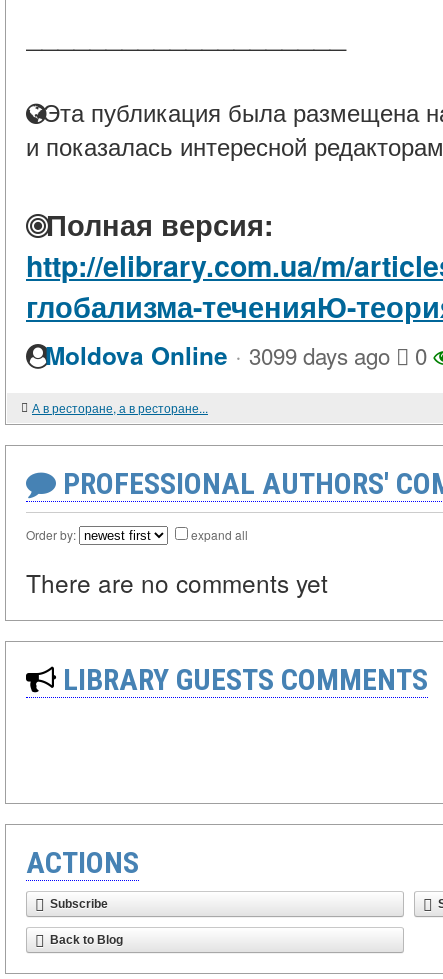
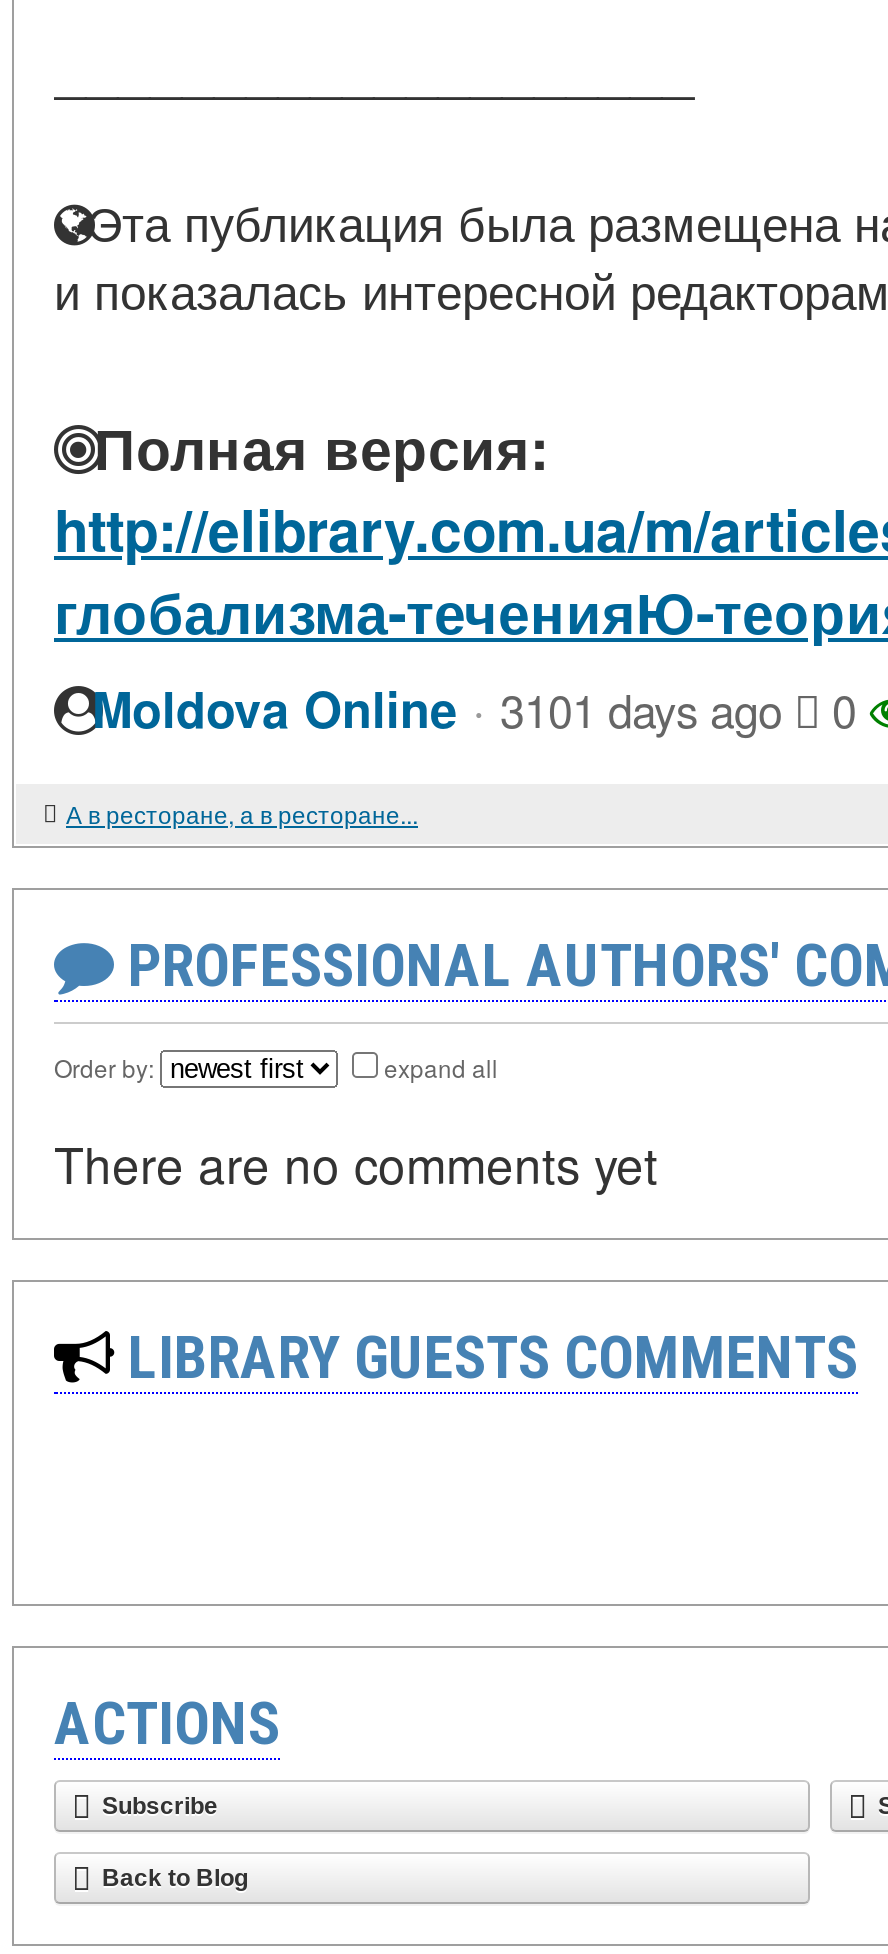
[45,337,427,373] Moldova Online · 3099 days ago 0 -> [92,672,856,744] Moldova Online · 3101 days ago 0

